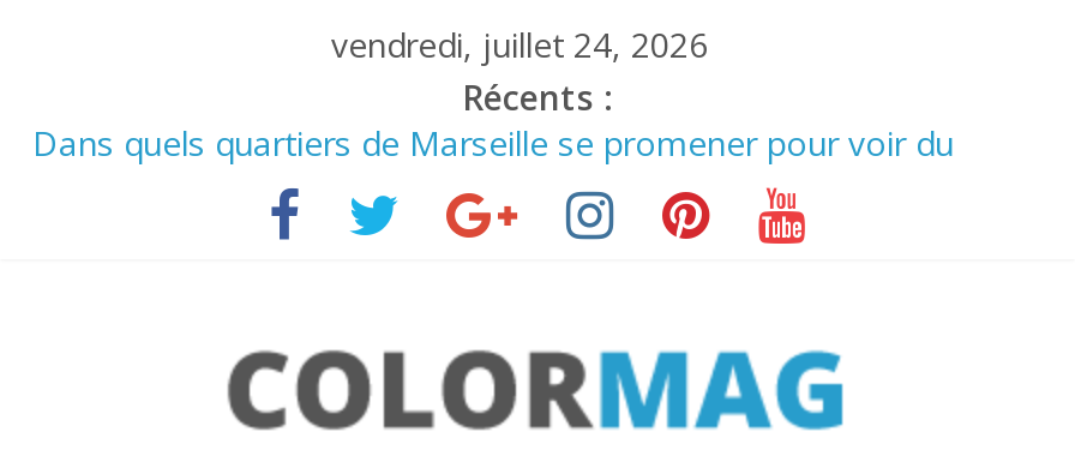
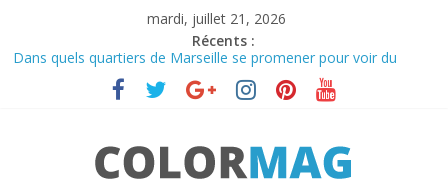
[331,22,708,67] vendredi, juillet 24, 2026 -> [147,9,286,28] mardi, juillet 21, 2026

